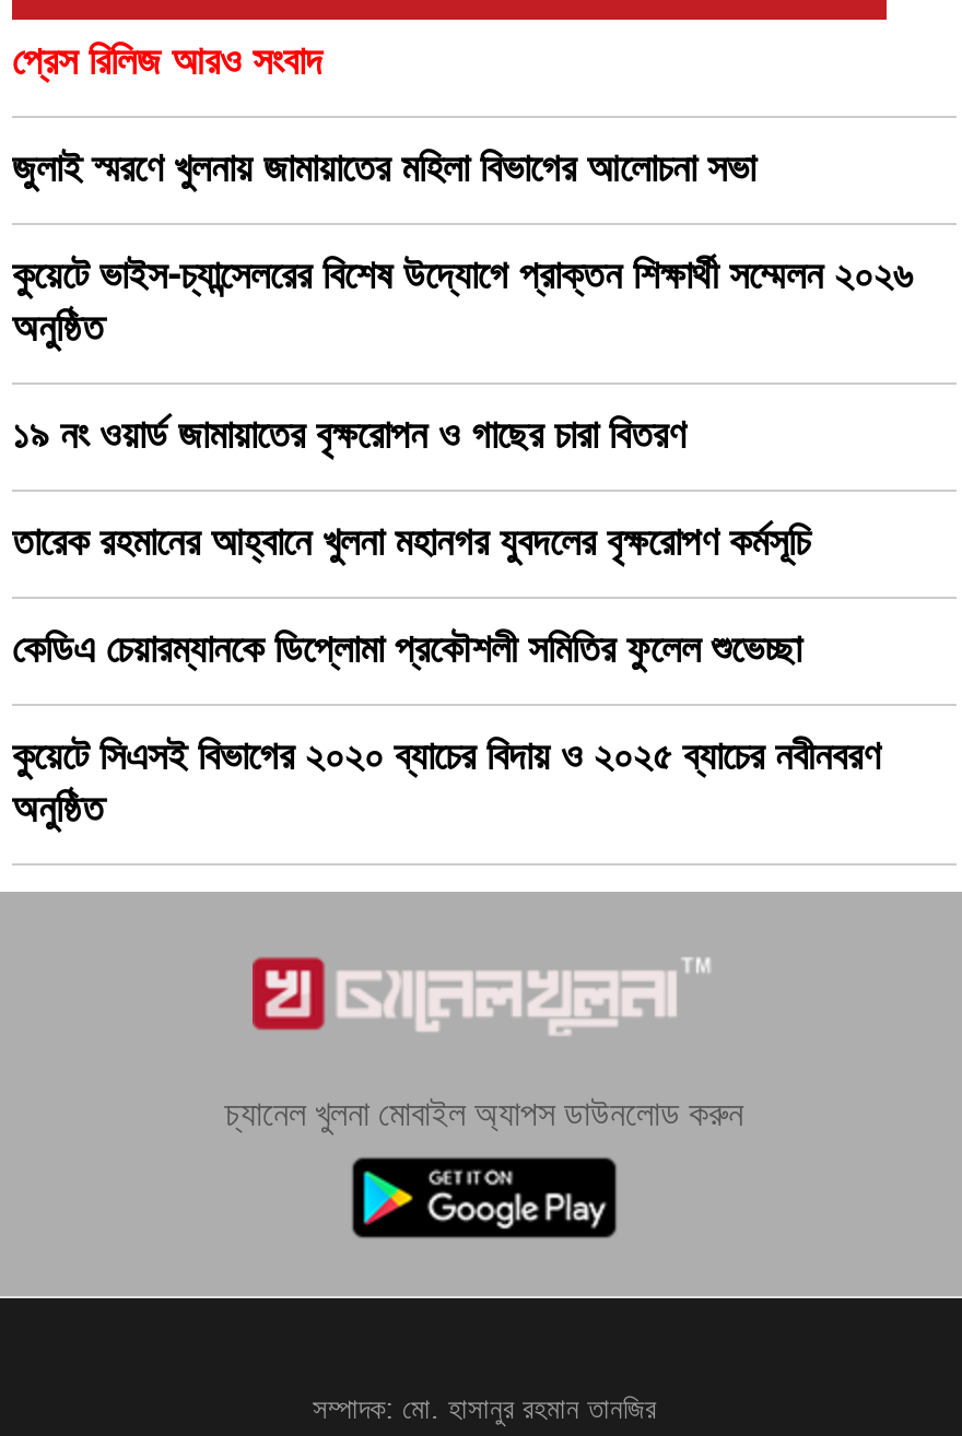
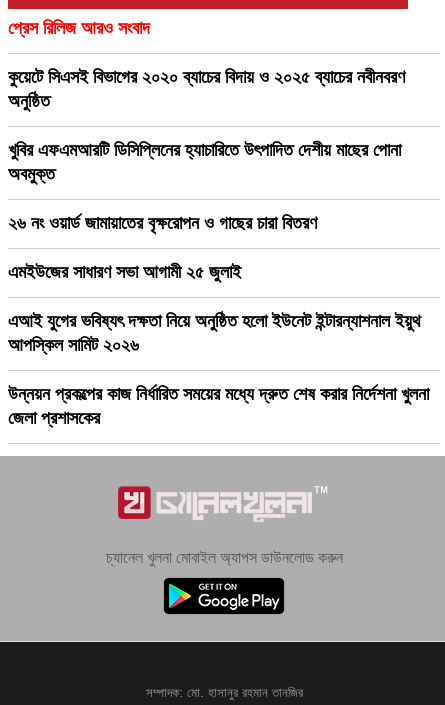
[12,143,913,678] জুলাই স্মরণে খুলনায় জামায়াতের মহিলা বিভাগের আলোচনা সভা | কুয়েটে ভাইস-চ্যান্সেলরের বিশেষ উদ্যোগে প্রাক্তন শিক্ষার্থী সম্মেলন ২০২৬ | অনুষ্ঠিত | ১৯ নং ওয়ার্ড জামায়াতের বৃক্ষরোপন ও গাছের চারা বিতরণ | তারেক রহমানের আহ্বানে খুলনা মহানগর যুবদলের বৃক্ষরোপণ কর্মসূচি | কেডিএ চেয়ারম্যানকে ডিপ্লোমা প্রকৌশলী সমিতির ফুলেল শুভেচ্ছা -> none
moved [12,731,880,838] -> [8,65,405,114]: কুয়েটে সিএসই বিভাগের ২০২০ ব্যাচের বিদায় ও ২০২৫ ব্যাচের নবীনবরণ | অনুষ্ঠিত
none -> [8,138,429,431] খুবির এফএমআরটি ডিসিপ্লিনের হ্যাচারিতে উৎপাদিত দেশীয় মাছের পোনা | অবমুক্ত | ২৬ নং ওয়ার্ড জামায়াতের বৃক্ষরোপন ও গাছের চারা বিতরণ | এমইউজের সাধারণ সভা আগামী ২৫ জুলাই | এআই যুগের ভবিষ্যৎ দক্ষতা নিয়ে অনুষ্ঠিত হলো ইউনেট ইন্টারন্যাশনাল ইয়ুথ | আপস্কিল সামিট ২০২৬ | উন্নয়ন প্রকল্পের কাজ নির্ধারিত সময়ের মধ্যে দ্রুত শেষ করার নির্দেশনা খুলনা | জেলা প্রশাসকের

